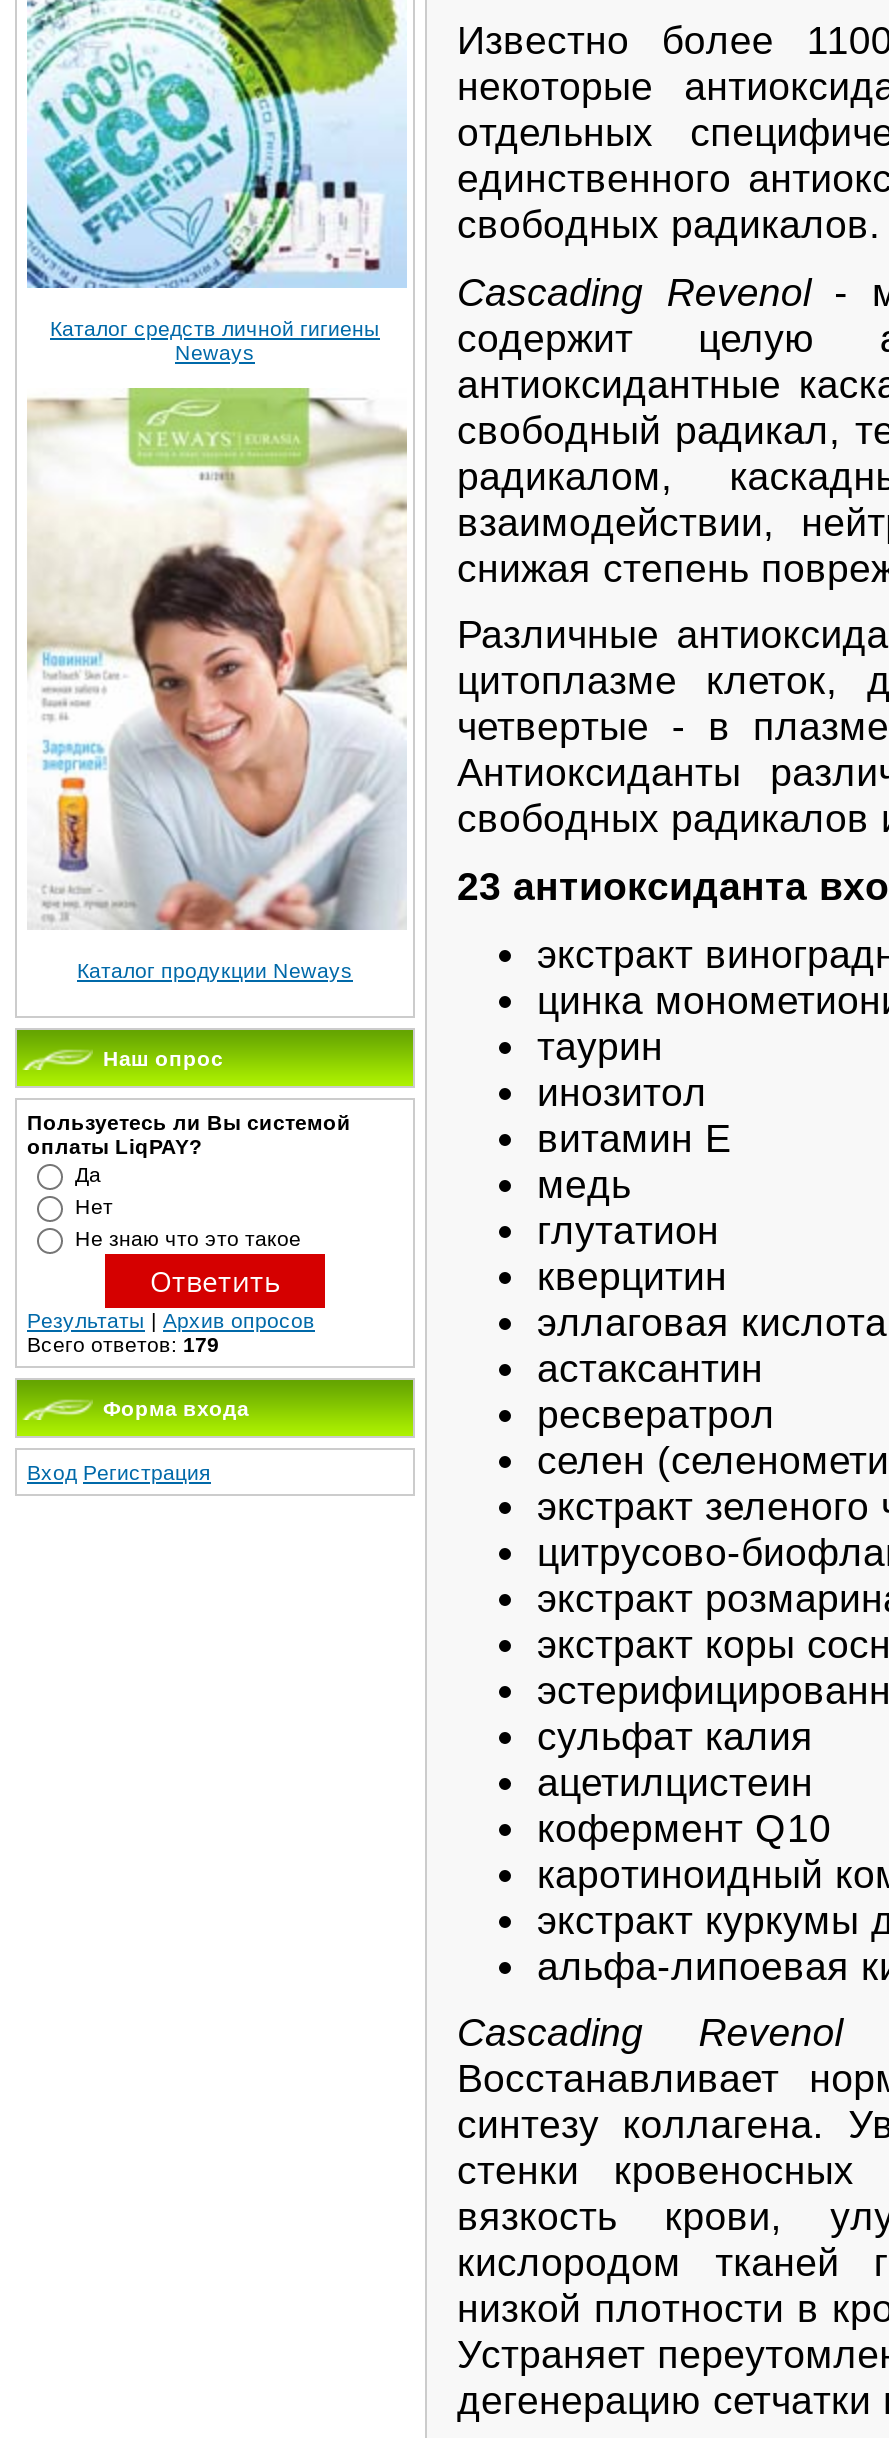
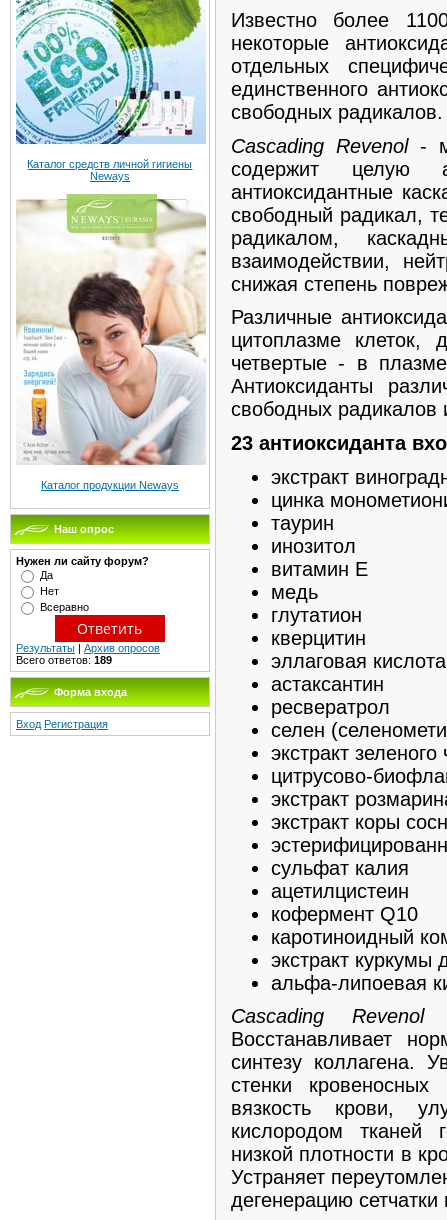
[27,1110,351,1158] Пользуетесь ли Вы системой | оплаты LiqPAY? -> [16,555,149,567] Нужен ли сайту форум?
[75,1226,301,1250] Не знаю что это такое -> [40,601,89,613] Всеравно
[27,1332,219,1356] Всего ответов:179 -> [16,654,112,666] Всего ответов:189

